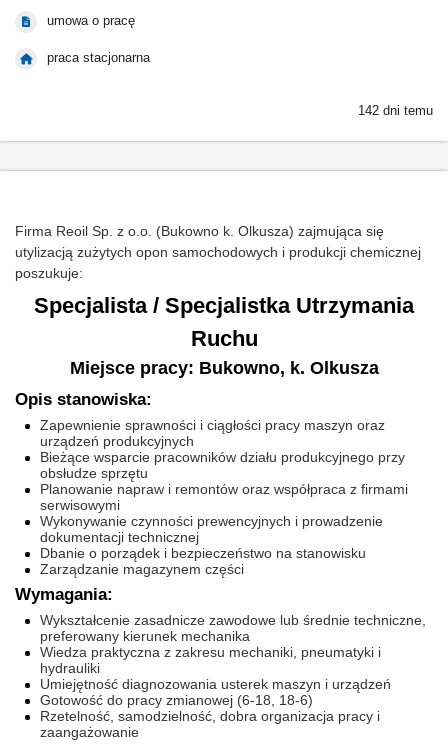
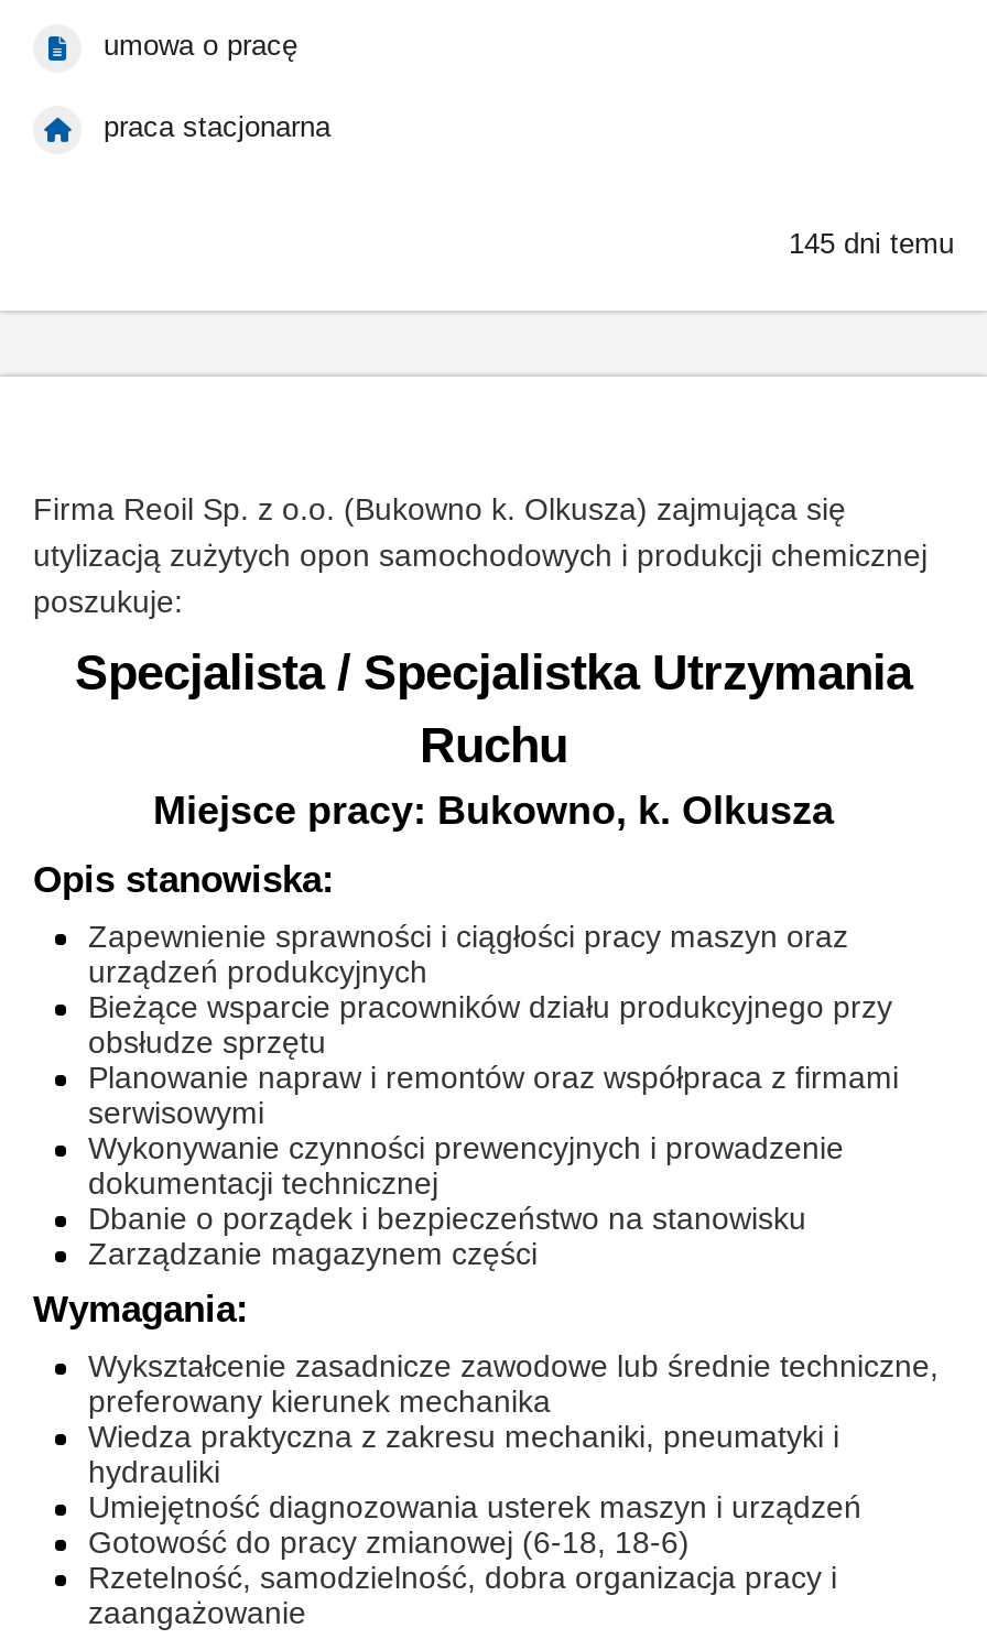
[358,103,433,118] 142 dni temu -> [789,227,954,260] 145 dni temu

